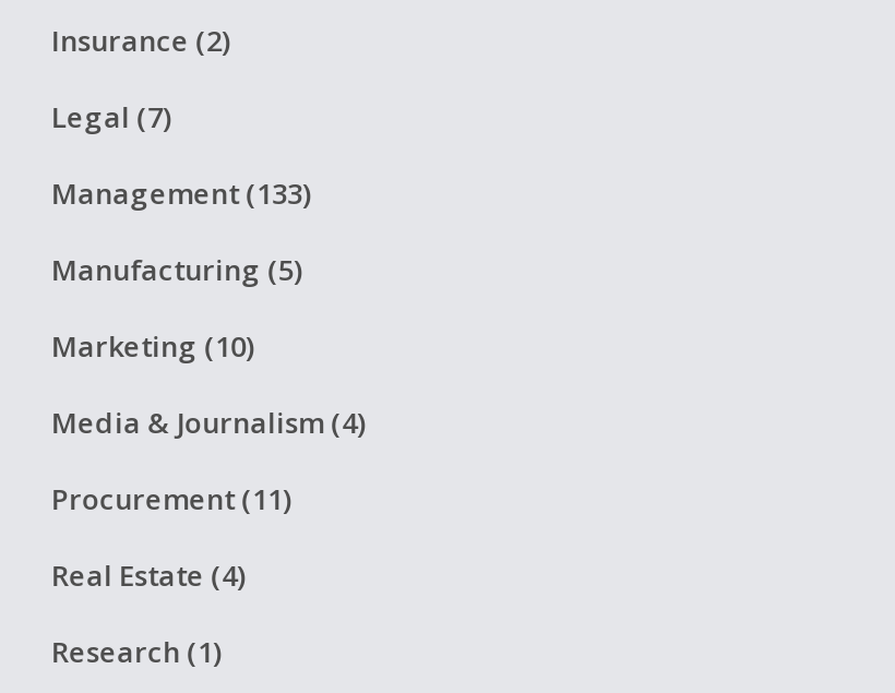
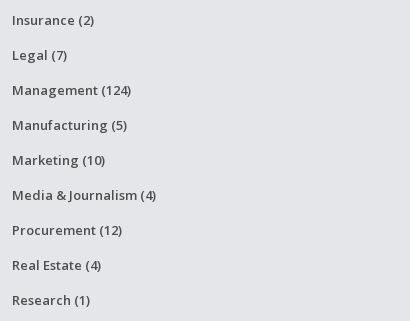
[52,174,311,213] Management (133) -> [12,81,131,99] Management (124)
[52,480,292,519] Procurement (11) -> [12,221,122,239] Procurement (12)

